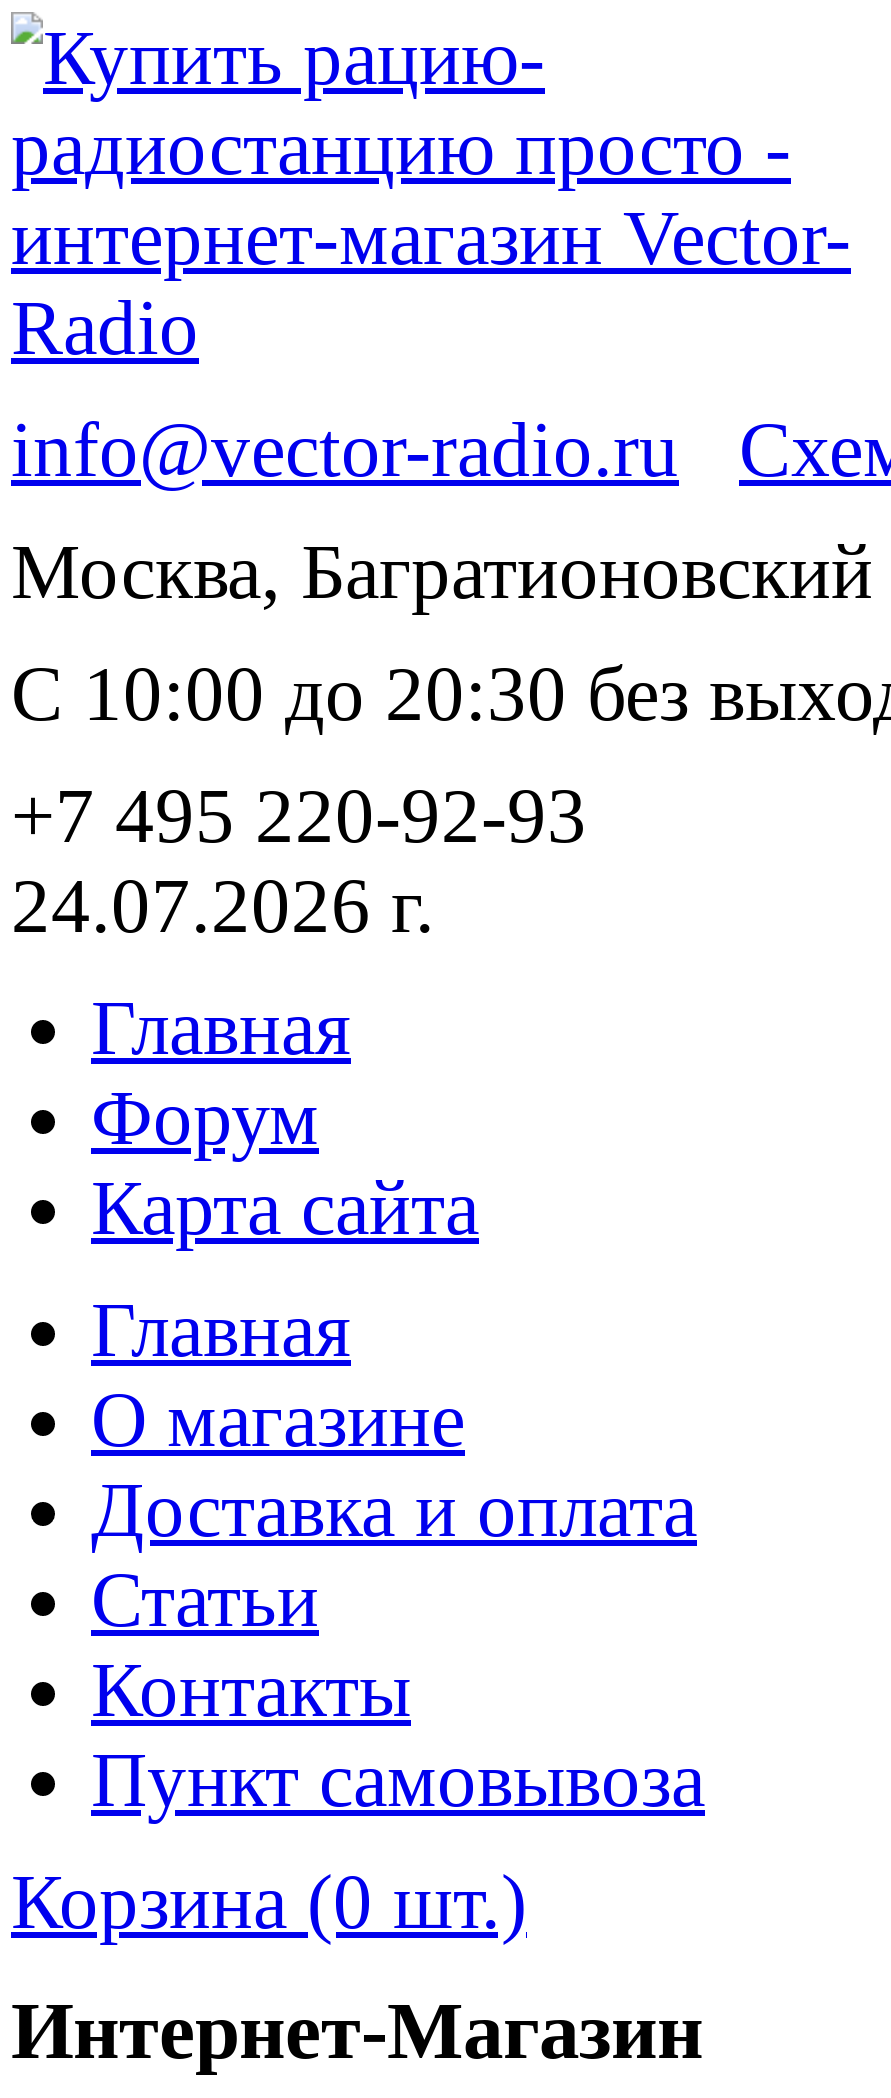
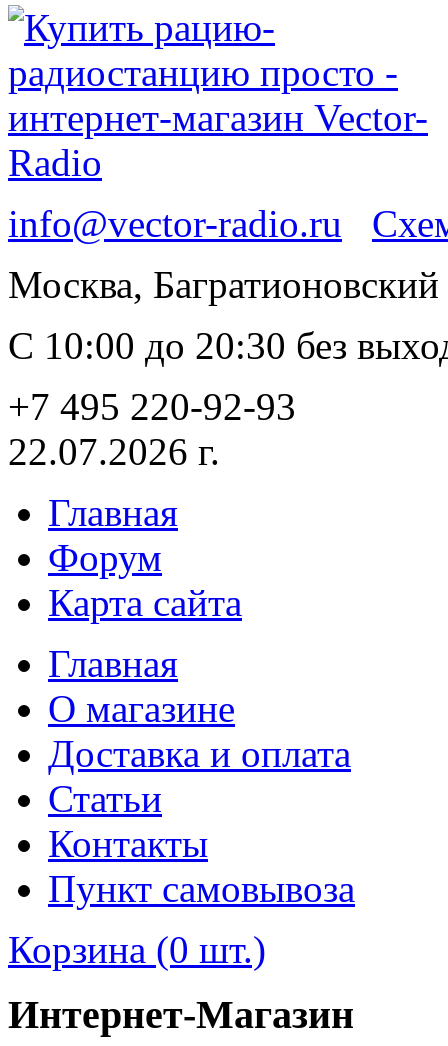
[11,862,435,948] 24.07.2026 г. -> [8,430,220,473] 22.07.2026 г.

